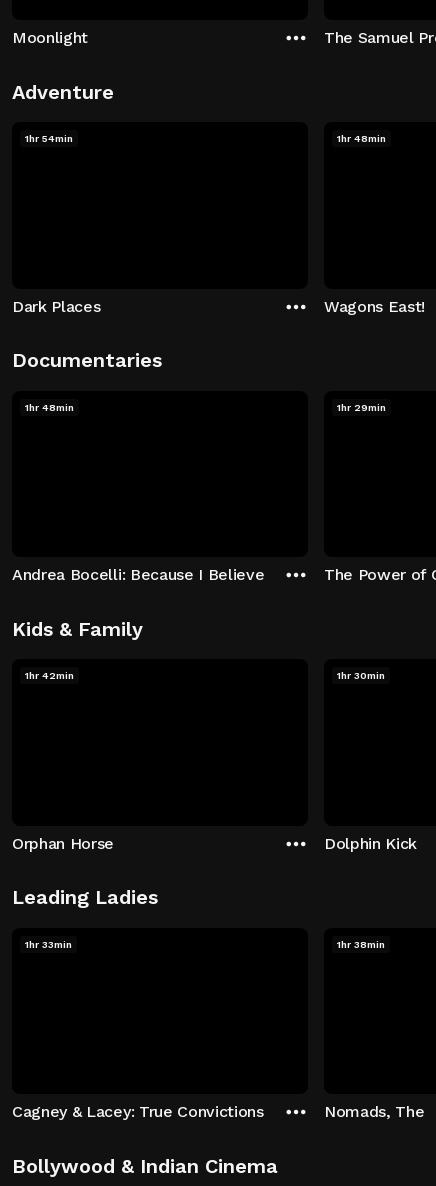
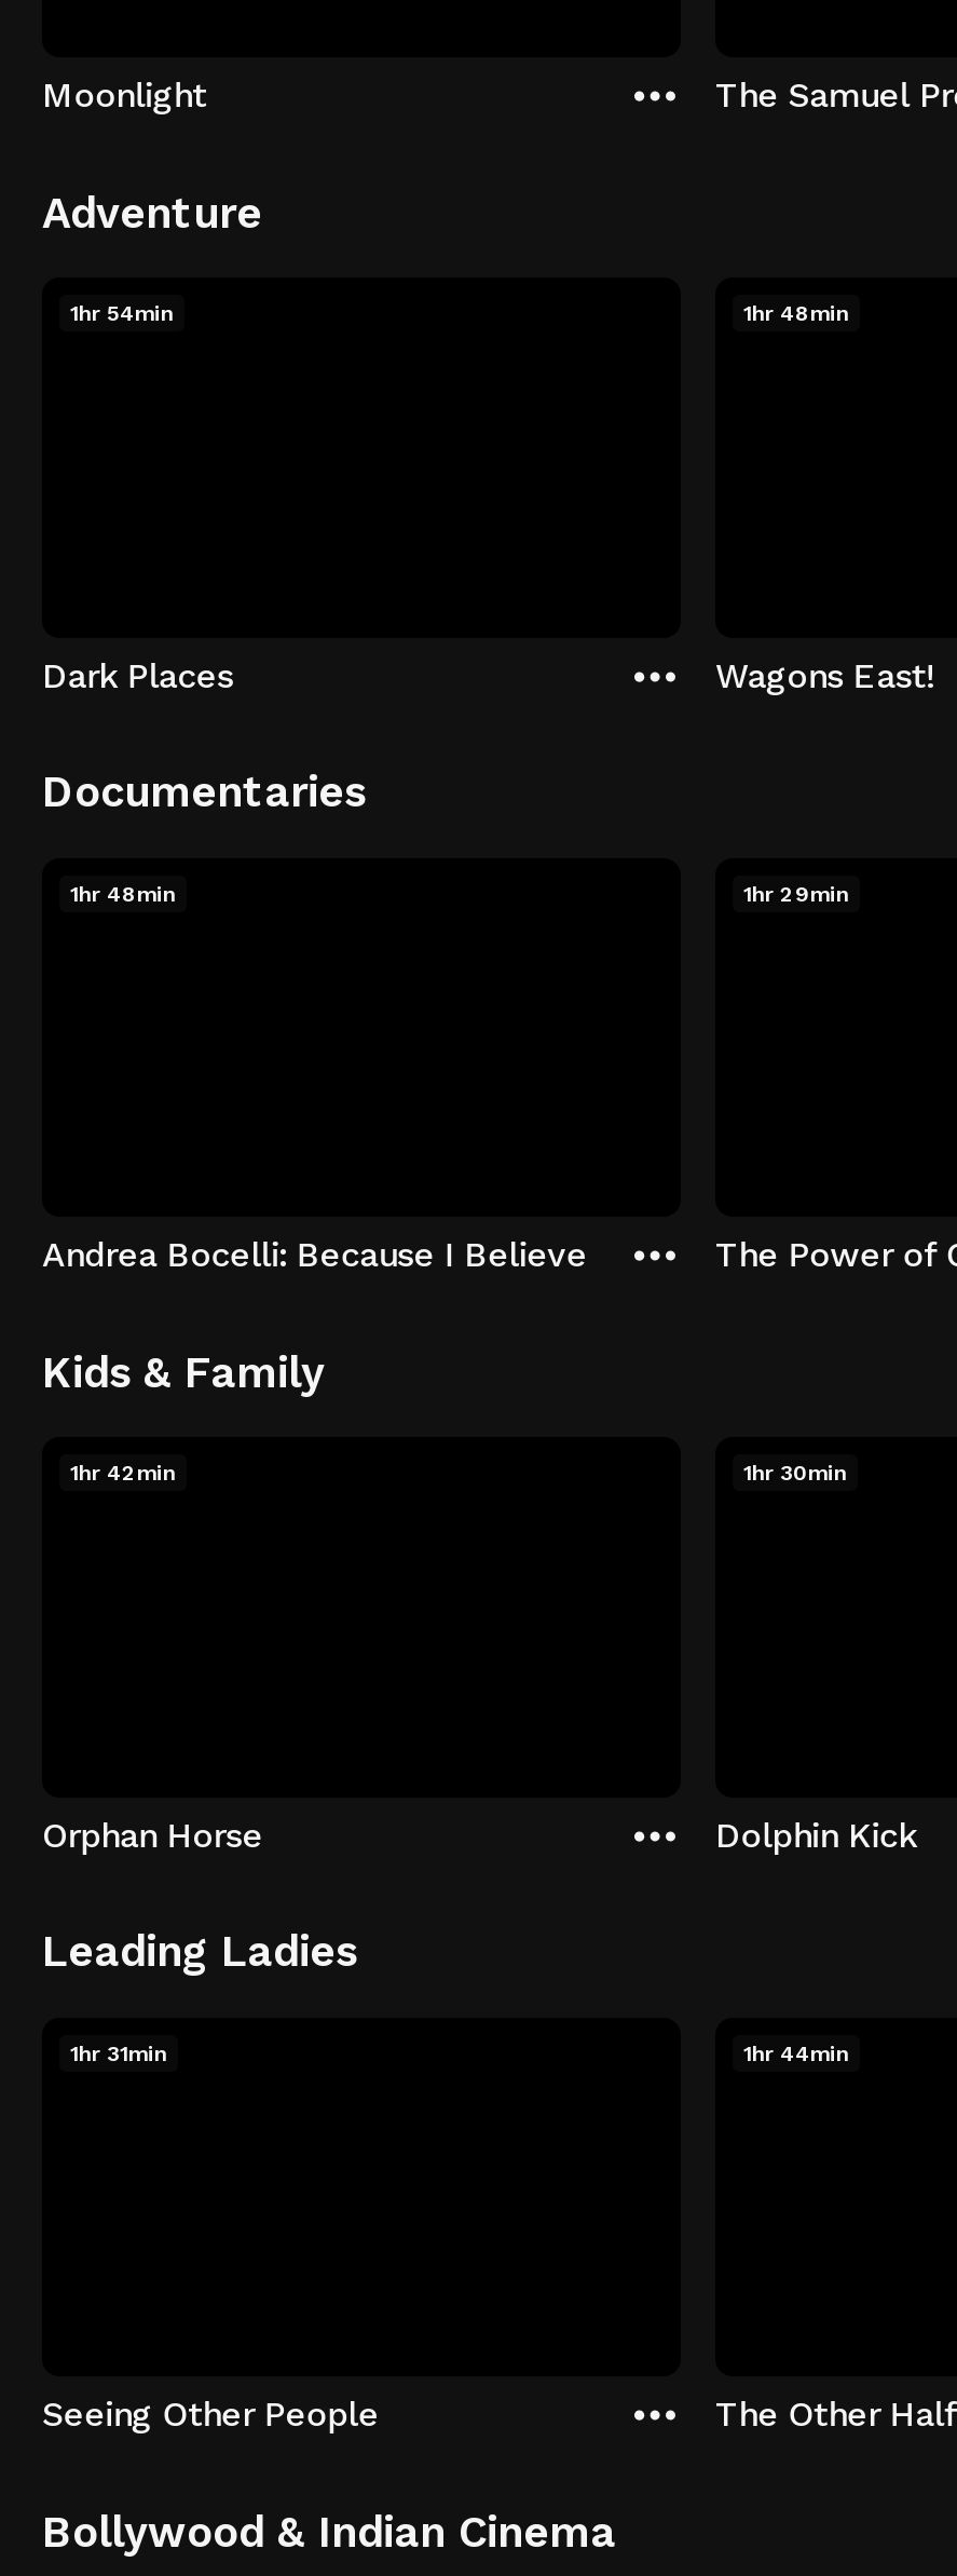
[25,938,72,949] 1hr 33min -> [70,2041,167,2064] 1hr 31min
[337,938,385,949] 1hr 38min -> [743,2041,849,2064] 1hr 44min
[12,1102,264,1121] Cagney & Lacey: True Convictions -> [42,2394,378,2435] Seeing Other People
[324,1102,424,1121] Nomads, The -> [715,2394,957,2435] The Other Half

